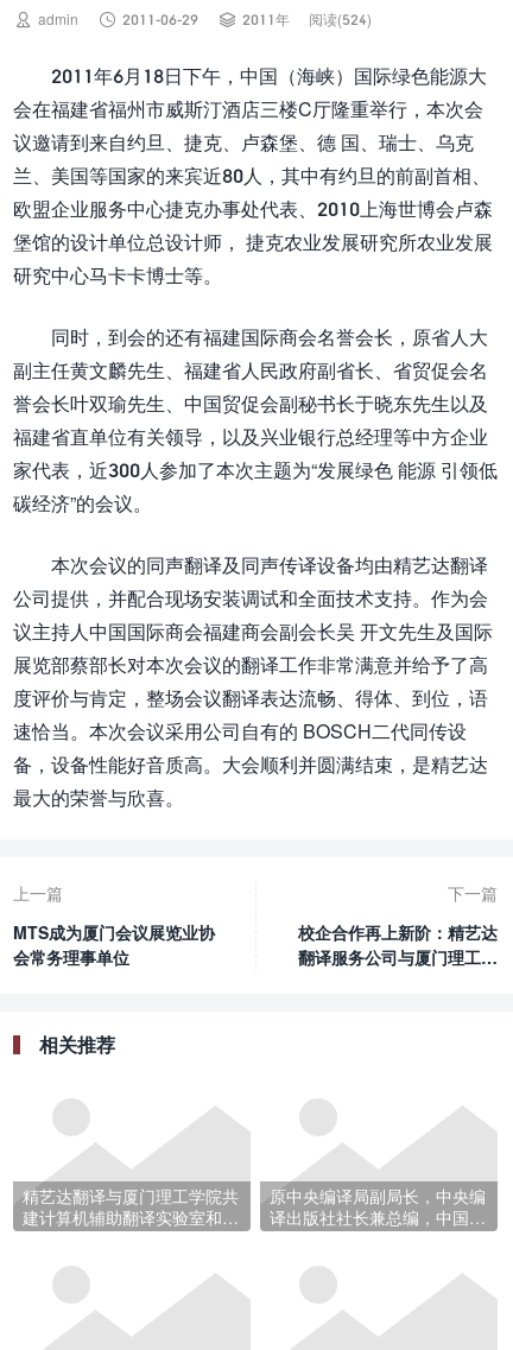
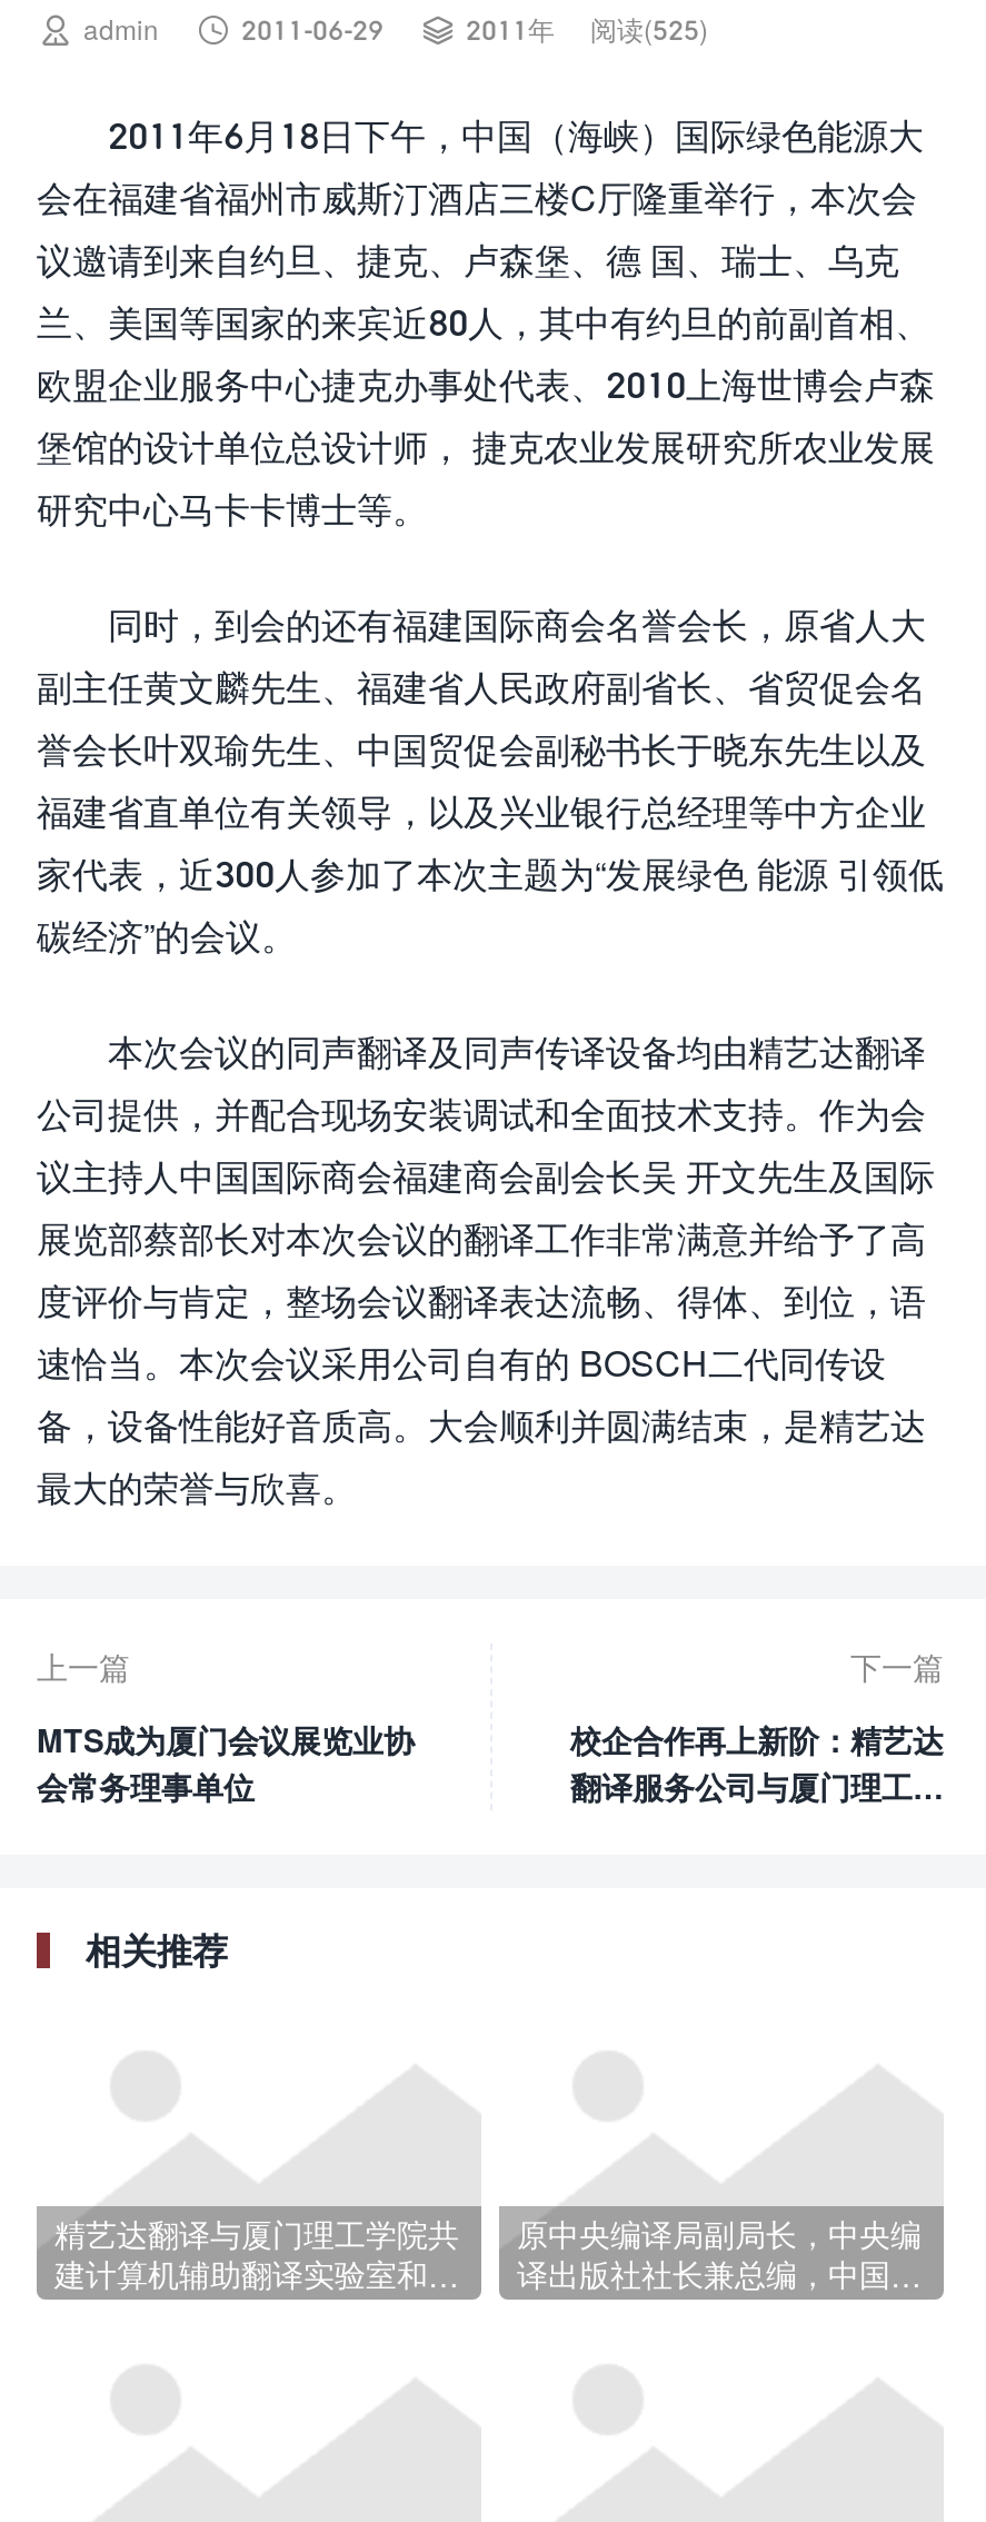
[309,11,372,28] 阅读(524) -> [590,13,708,47] 阅读(525)

